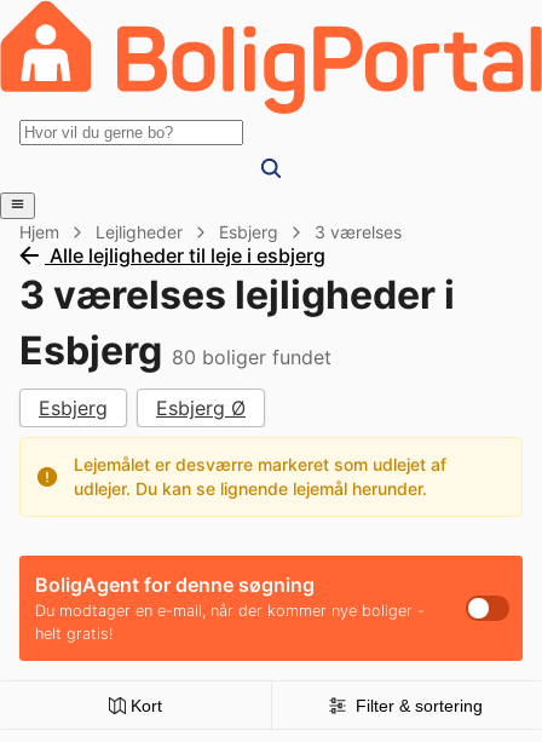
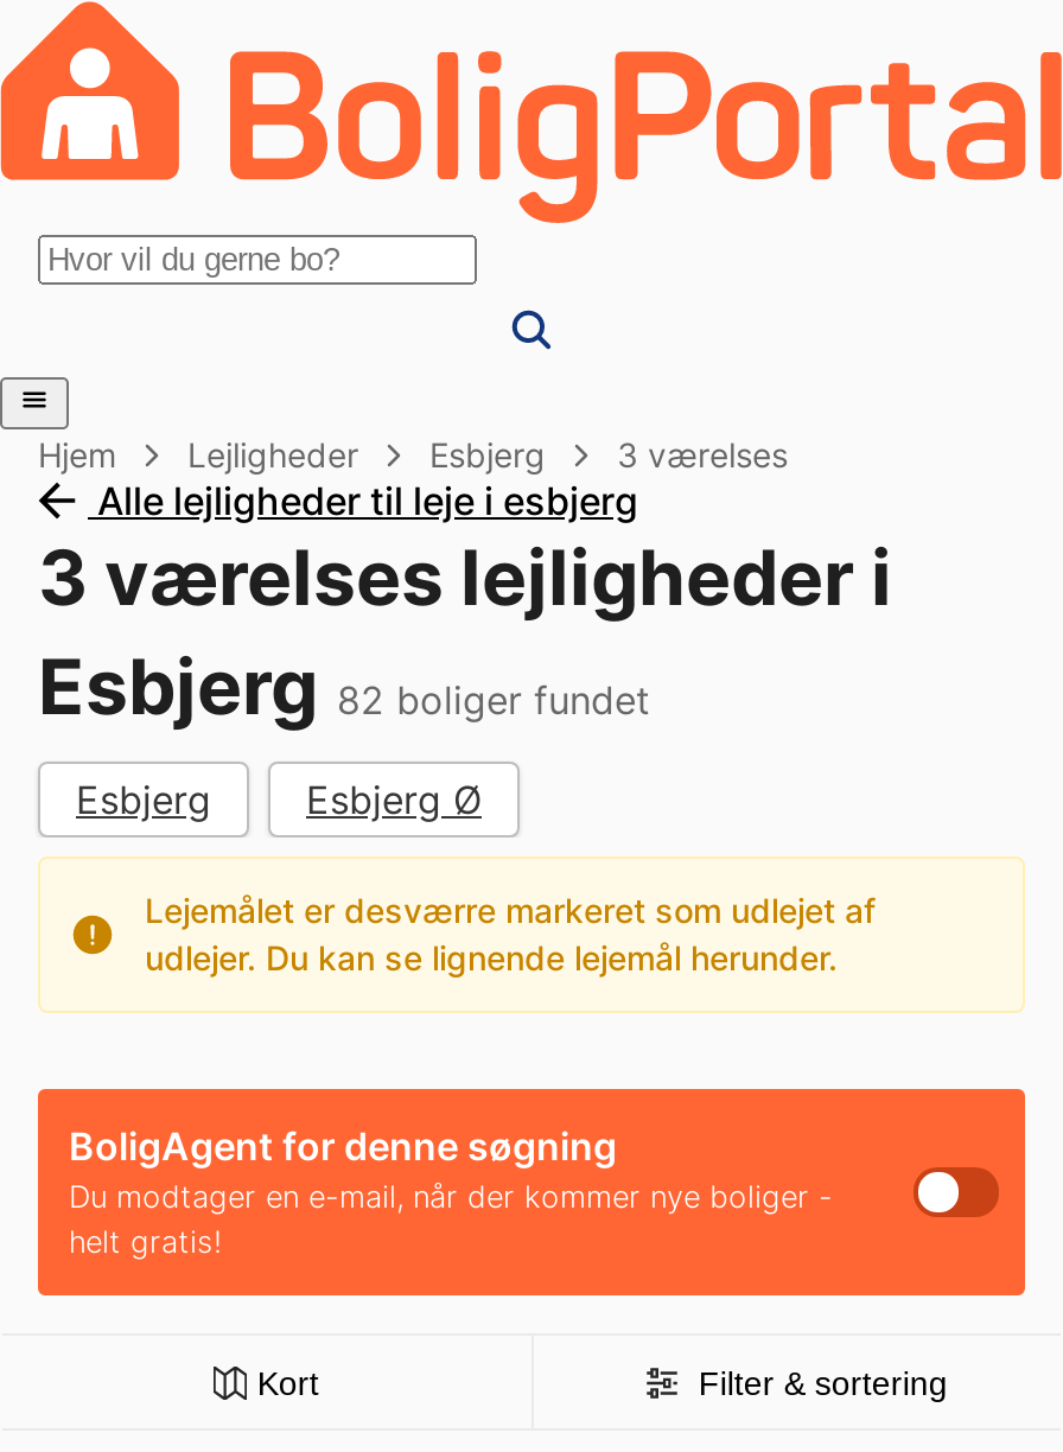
[19,327,331,374] Esbjerg 80 boliger fundet -> [38,641,650,733] Esbjerg 82 boliger fundet

